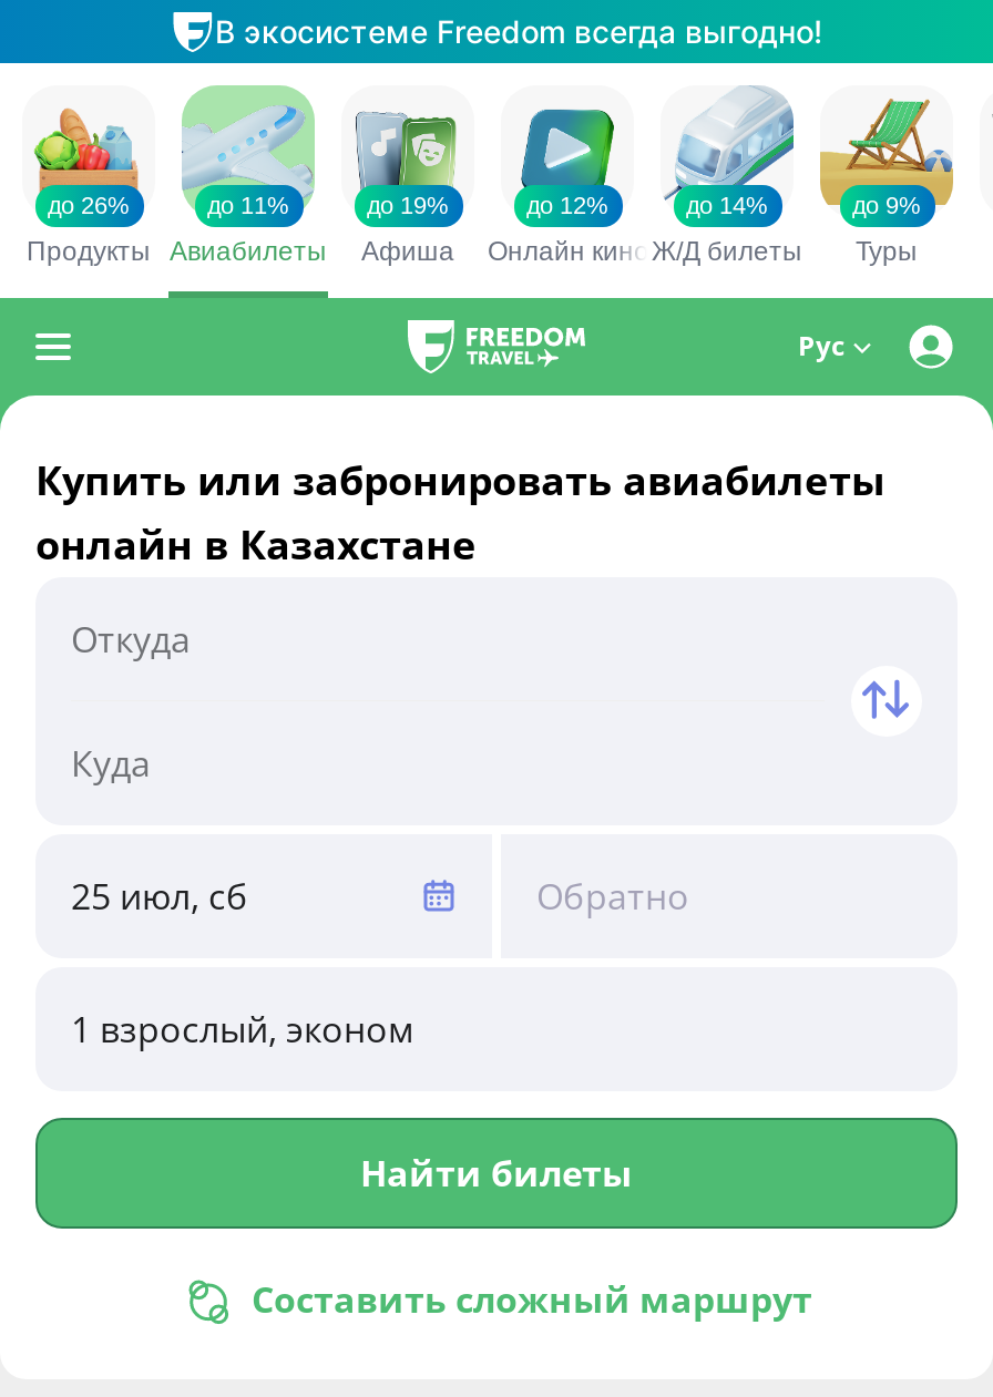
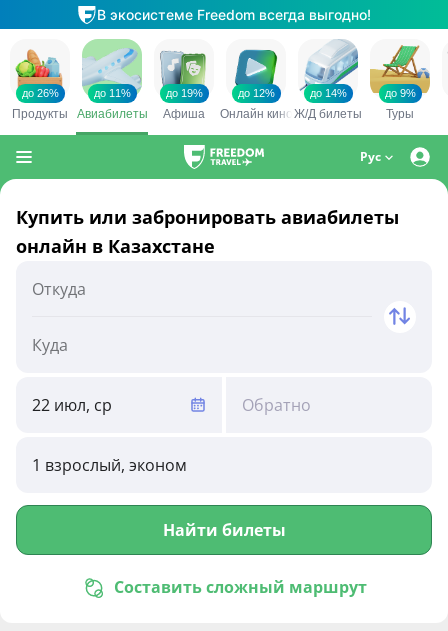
[71,872,248,921] 25 июл, сб -> [32,394,112,416] 22 июл, ср

